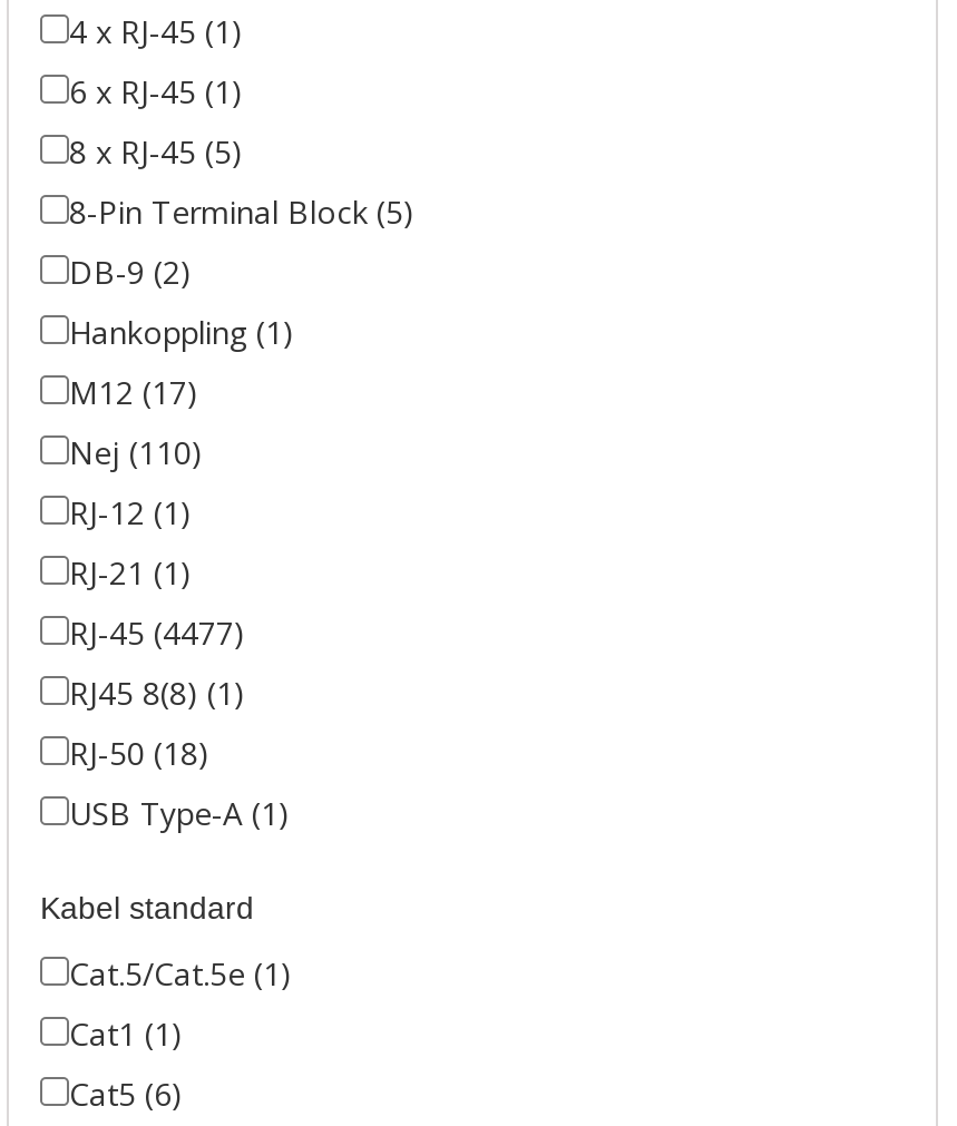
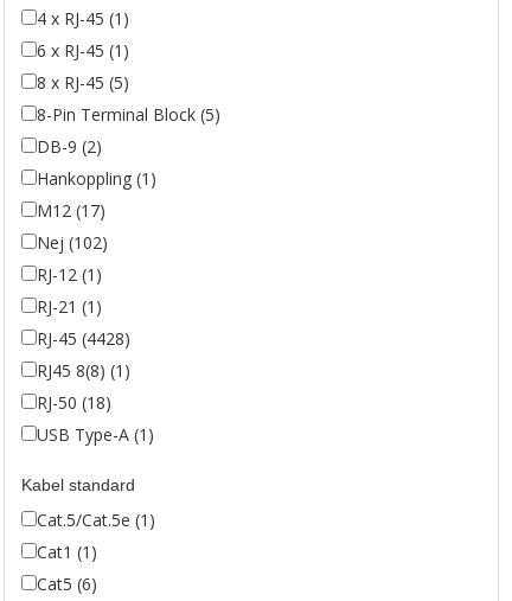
[69,431,203,473] Nej (110) -> [37,231,108,254] Nej (102)
[69,611,245,654] RJ-45 (4477) -> [37,327,130,350] RJ-45 (4428)

